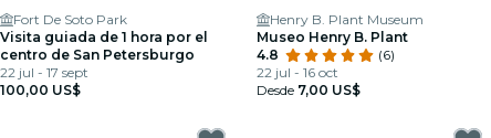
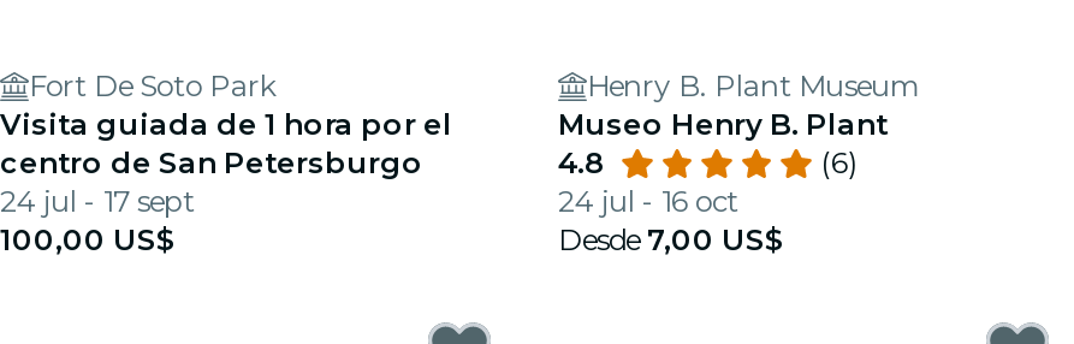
[0,64,88,81] 22 jul - 17 sept -> [0,183,195,219] 24 jul - 17 sept
[257,64,338,81] 22 jul - 16 oct -> [558,183,738,219] 24 jul - 16 oct

